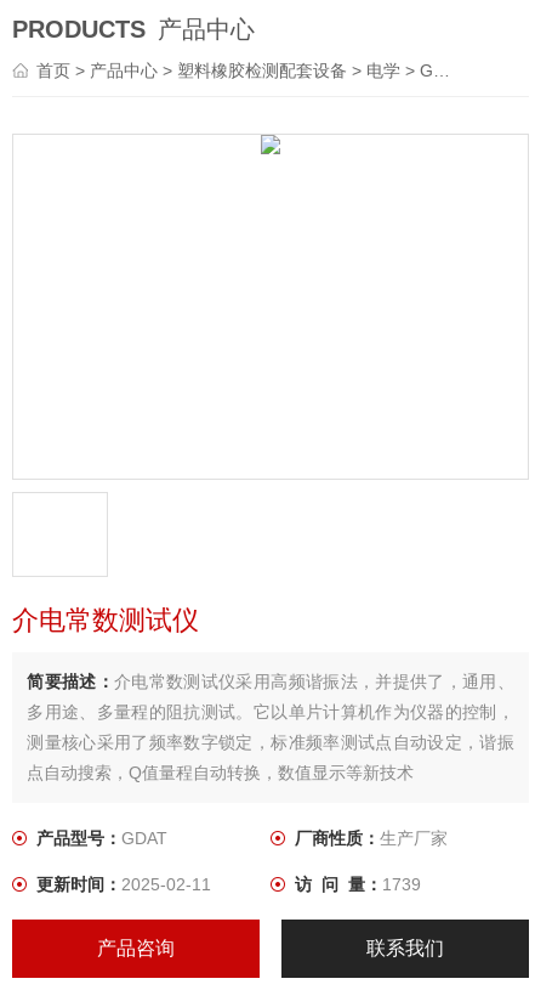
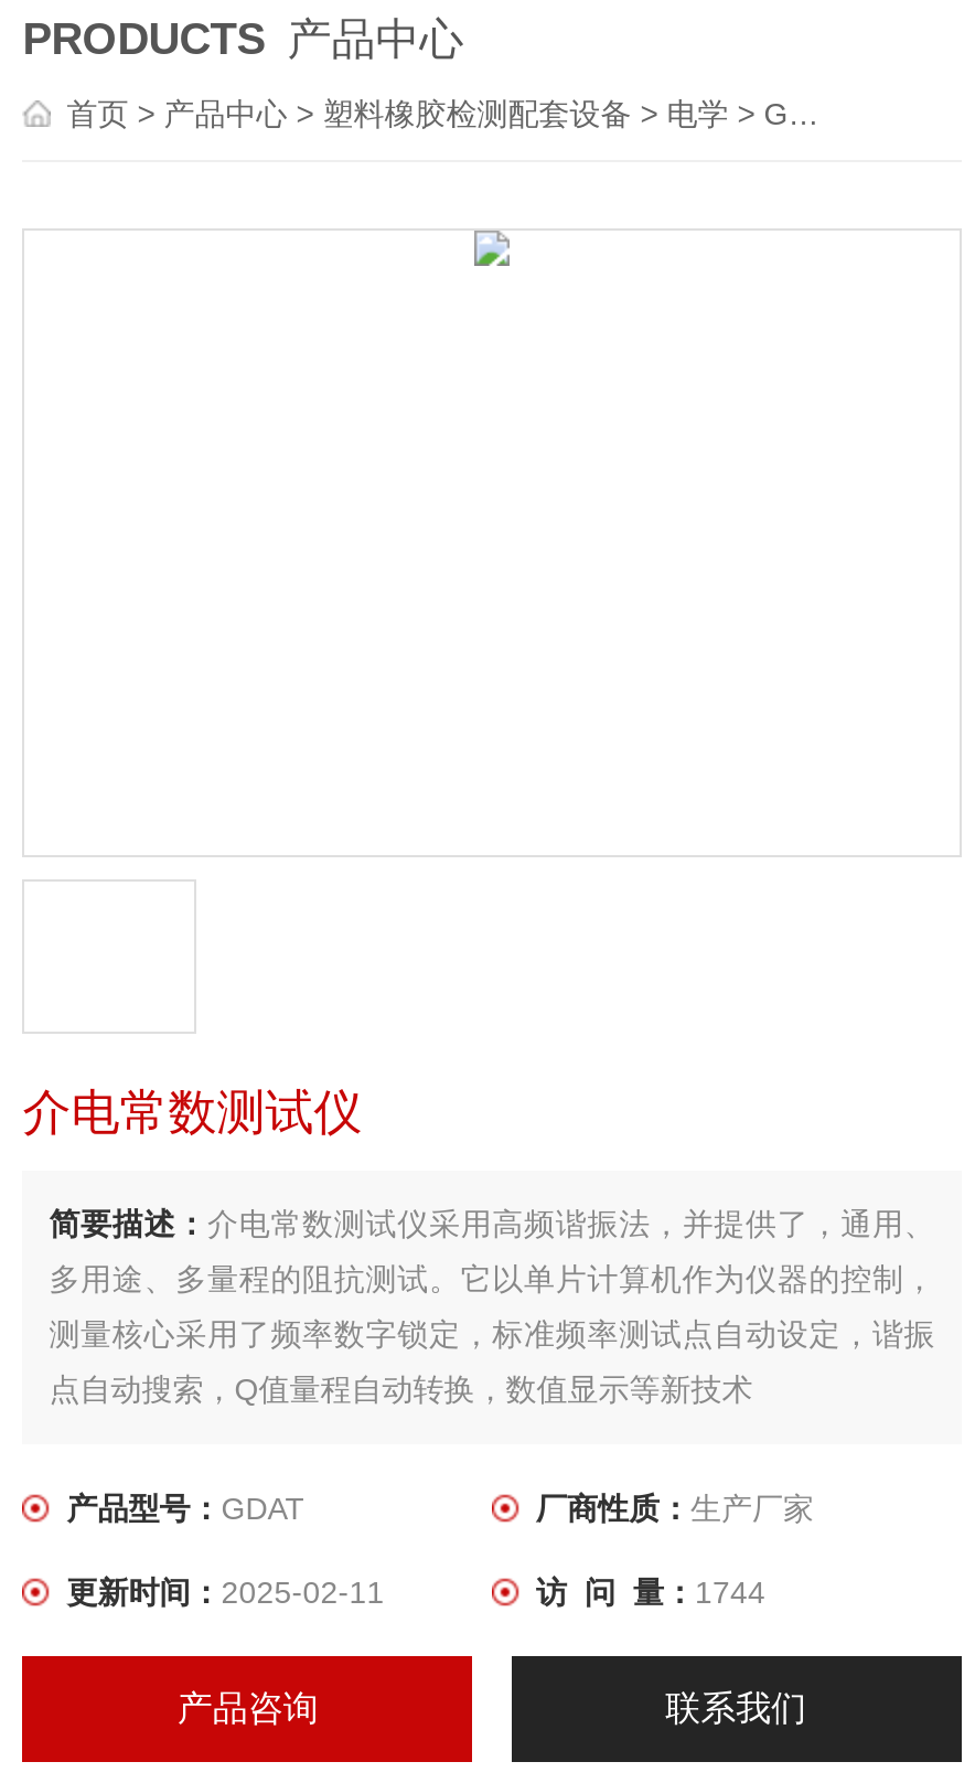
[295,875,421,894] 访 问 量：1739 -> [536,1575,765,1610] 访 问 量：1744

